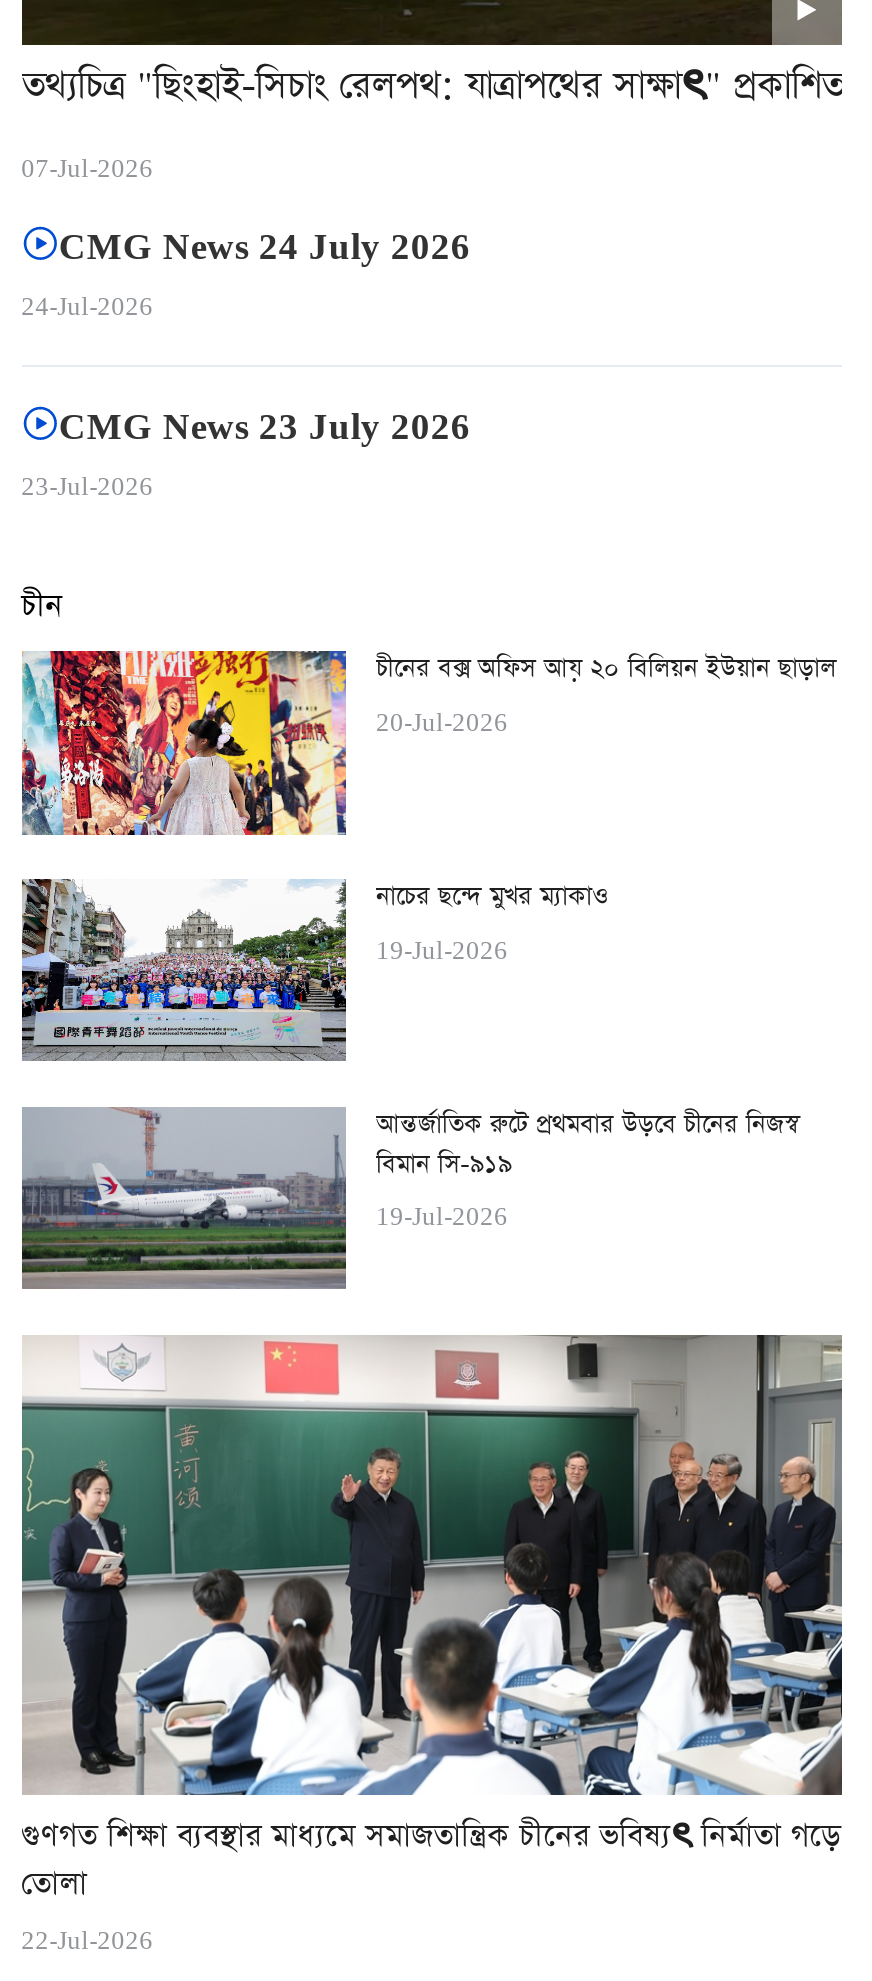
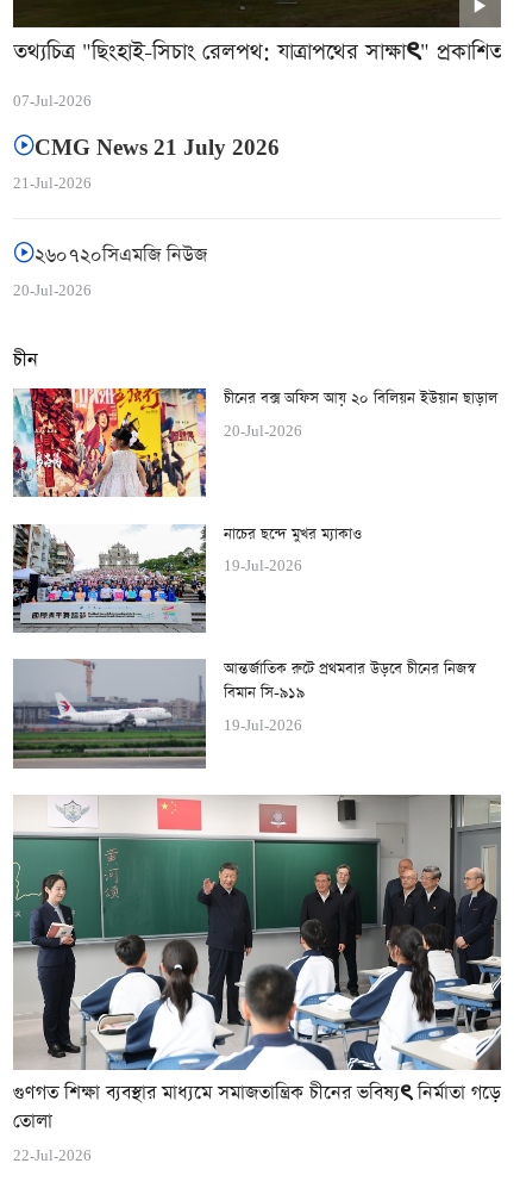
[21,225,471,328] CMG News 24 July 2026 | 24-Jul-2026 -> [13,134,280,195] CMG News 21 July 2026 | 21-Jul-2026
[21,405,471,508] CMG News 23 July 2026 | 23-Jul-2026 -> [13,242,207,303] ২৬০৭২০সিএমজি নিউজ | 20-Jul-2026

